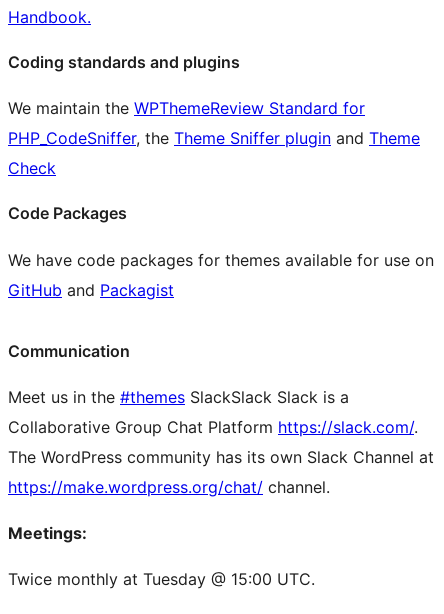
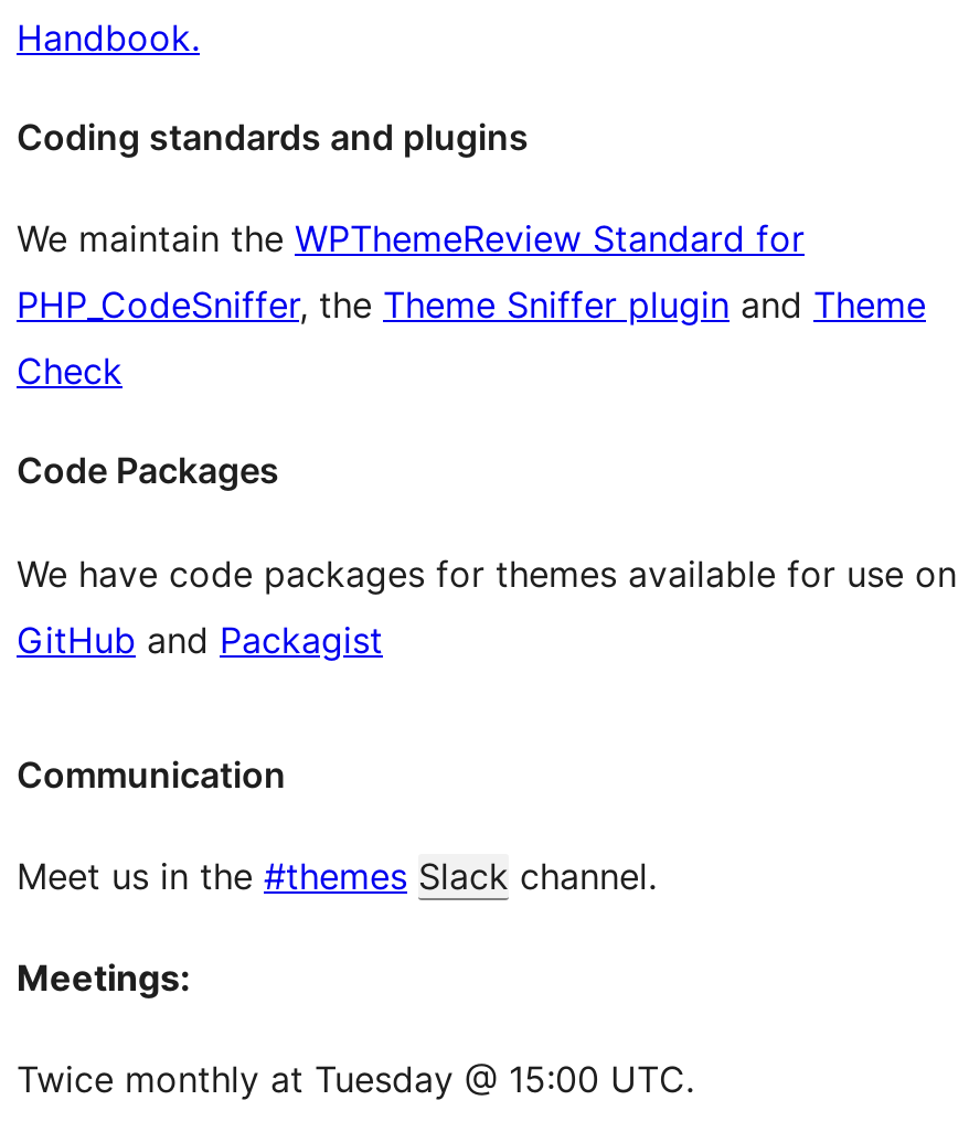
[8,387,434,497] Meet us in the #themes SlackSlack Slack is a | Collaborative Group Chat Platform https://slack.com/. | The WordPress community has its own Slack Channel at | https://make.wordpress.org/chat/ channel. -> [17,854,657,898] Meet us in the #themes Slack channel.

